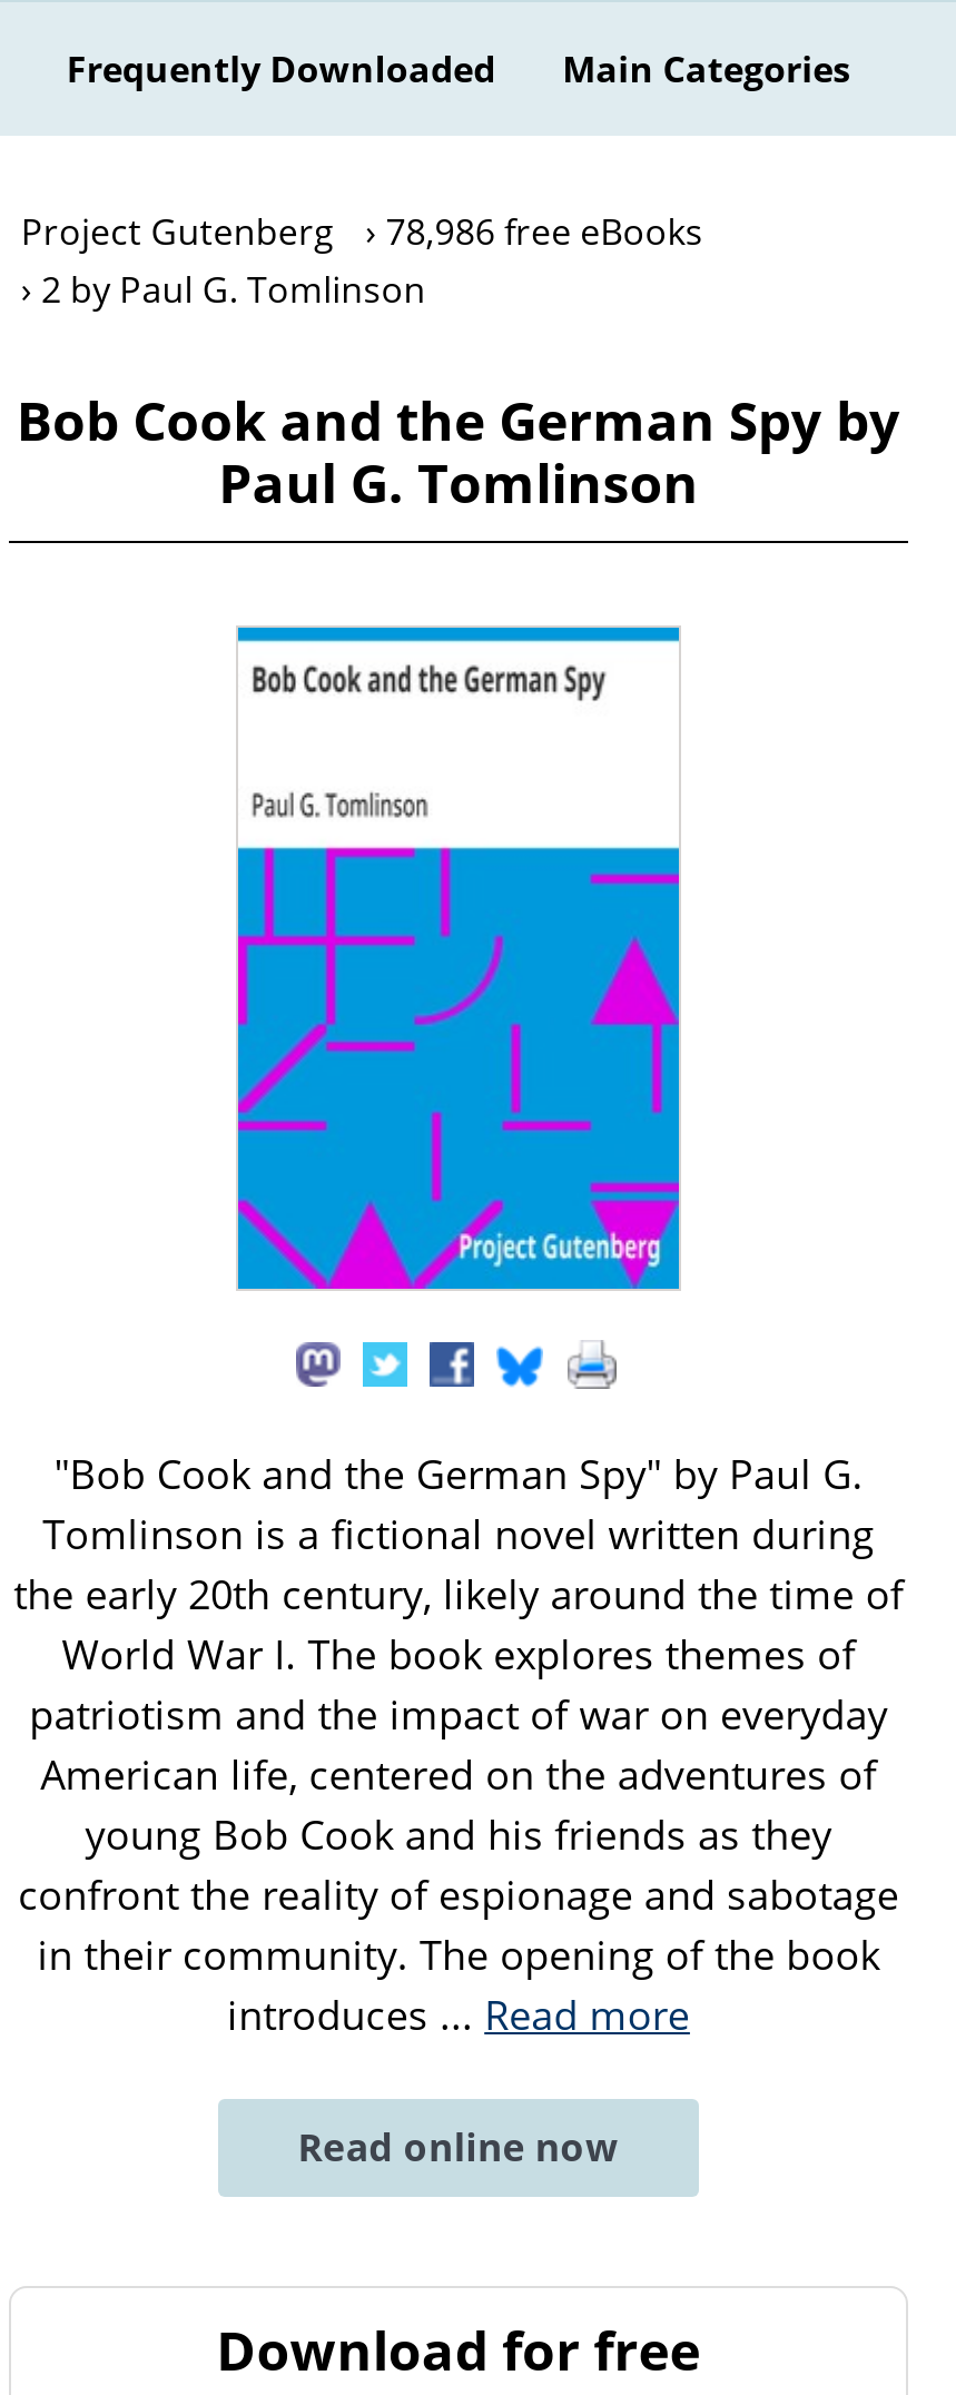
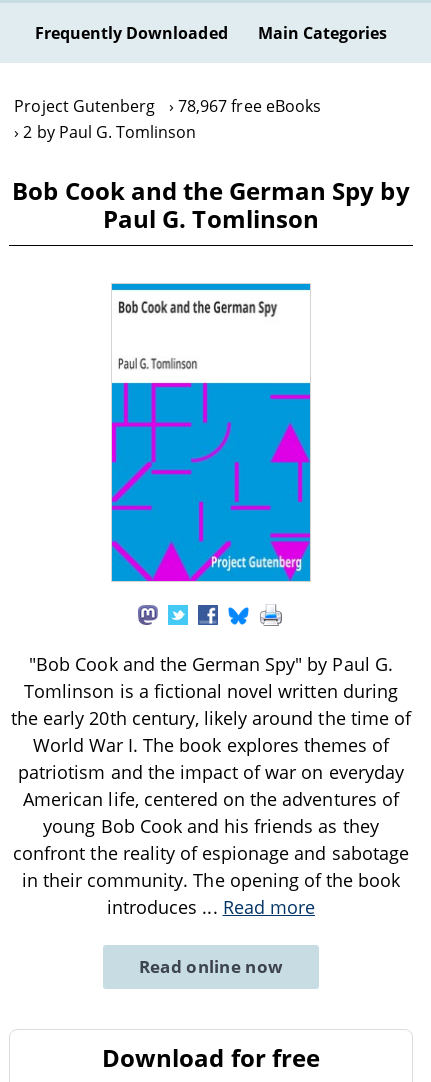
[21,207,703,256] Project Gutenberg 78,986 free eBooks -> [14,95,321,117] Project Gutenberg 78,967 free eBooks

